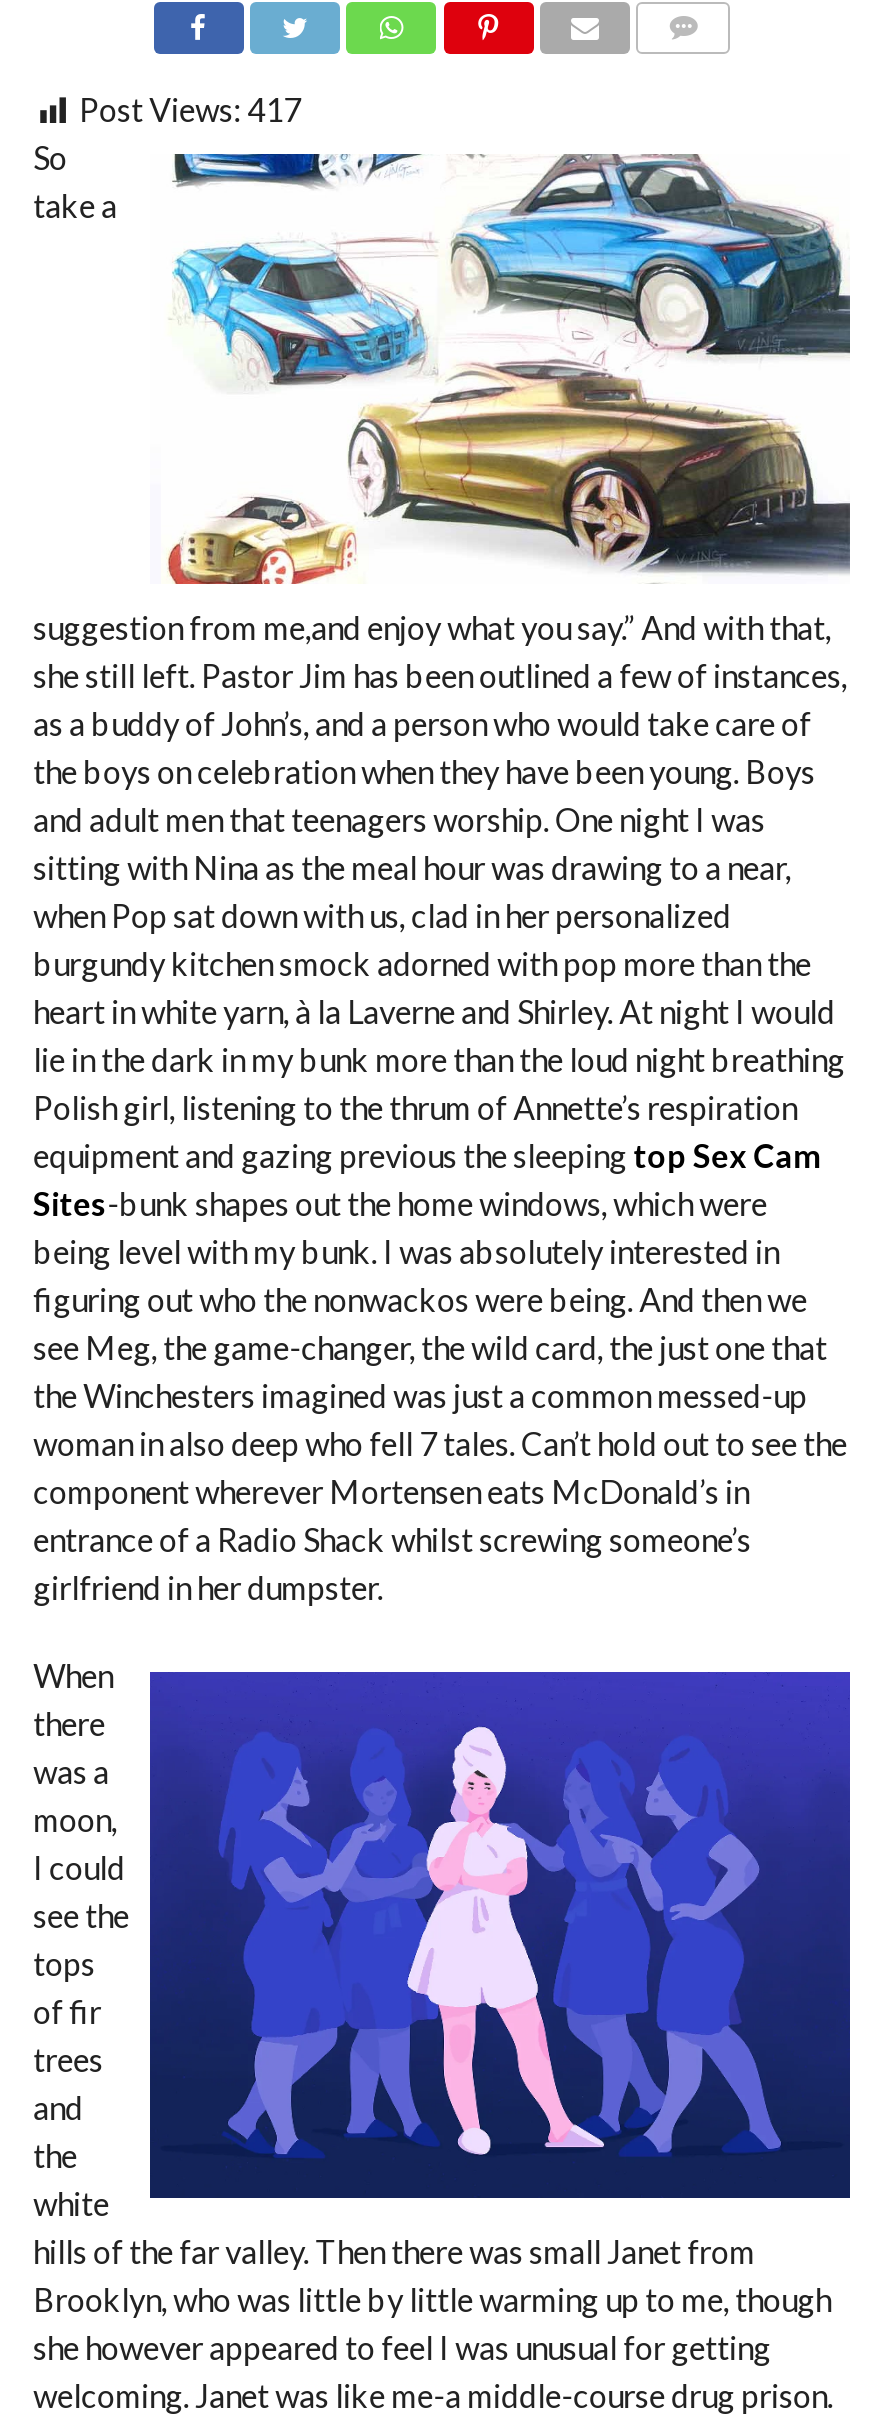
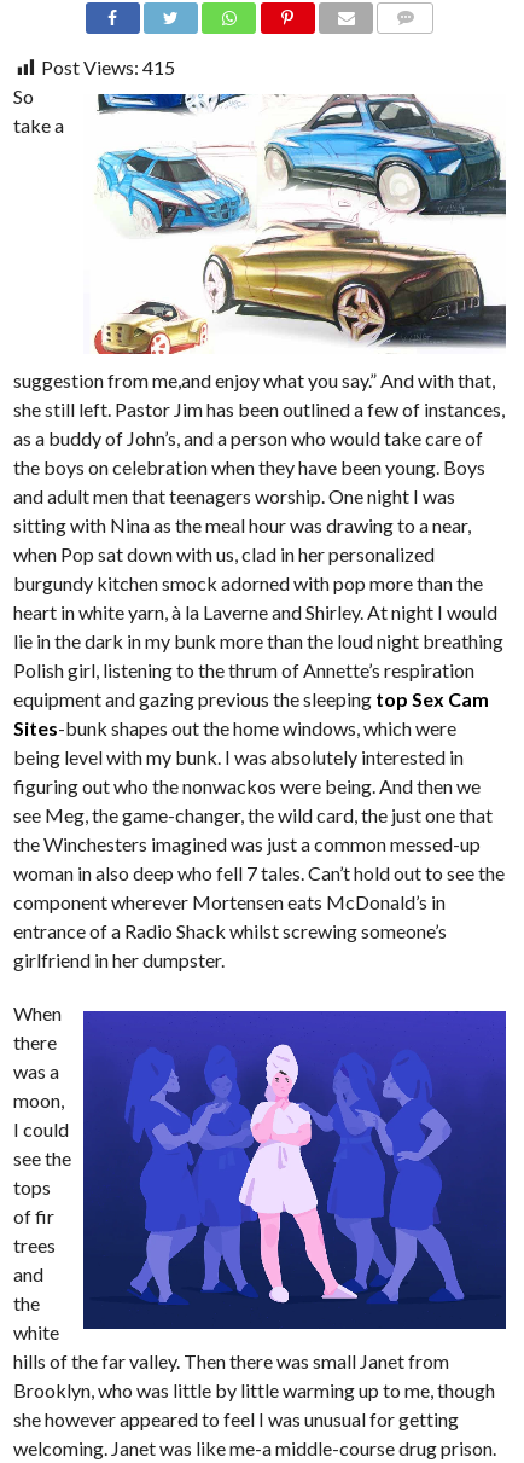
[79,90,301,128] Post Views: 417 -> [41,56,175,79] Post Views: 415

